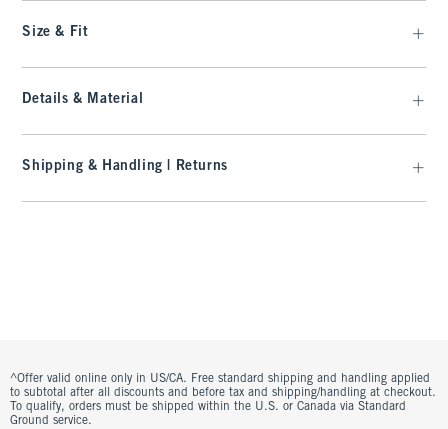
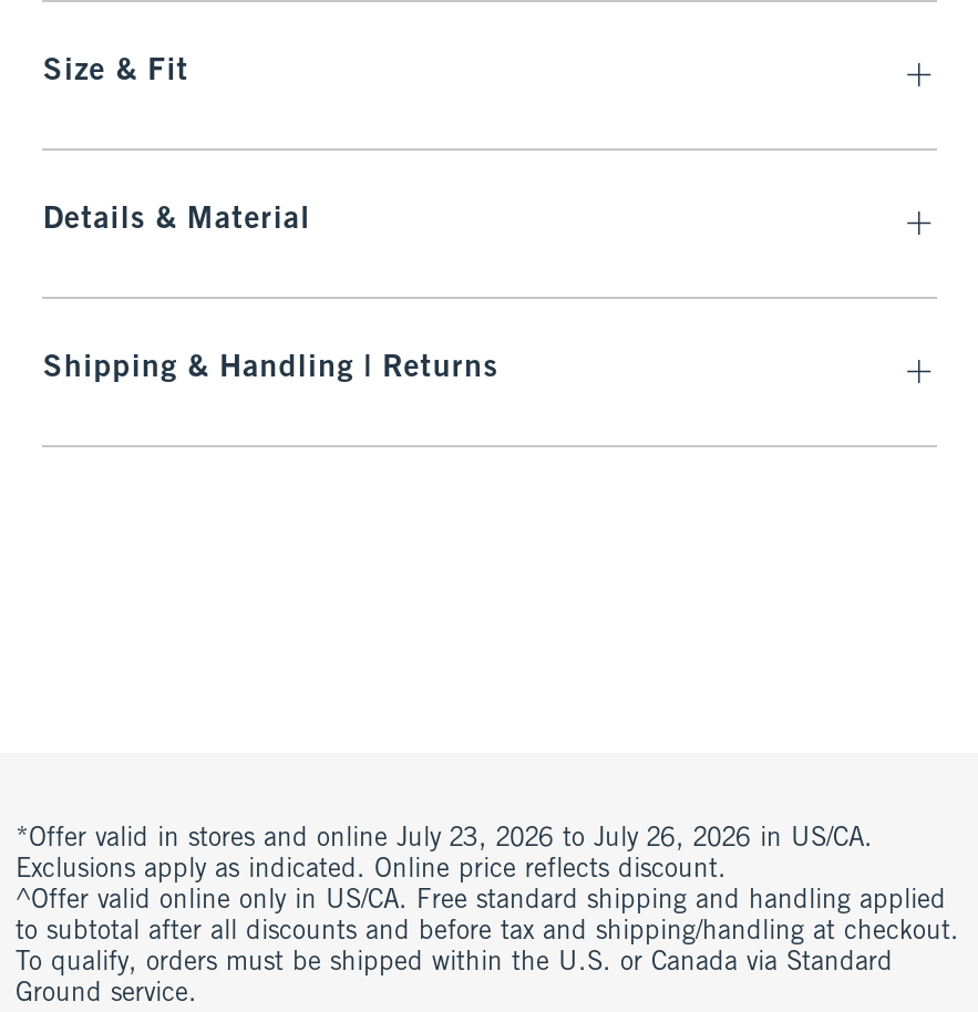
none -> [16,826,873,884] *Offer valid in stores and online July 23, 2026 to July 26, 2026 in US/CA. | Exclusions apply as indicated. Online price reflects discount.

